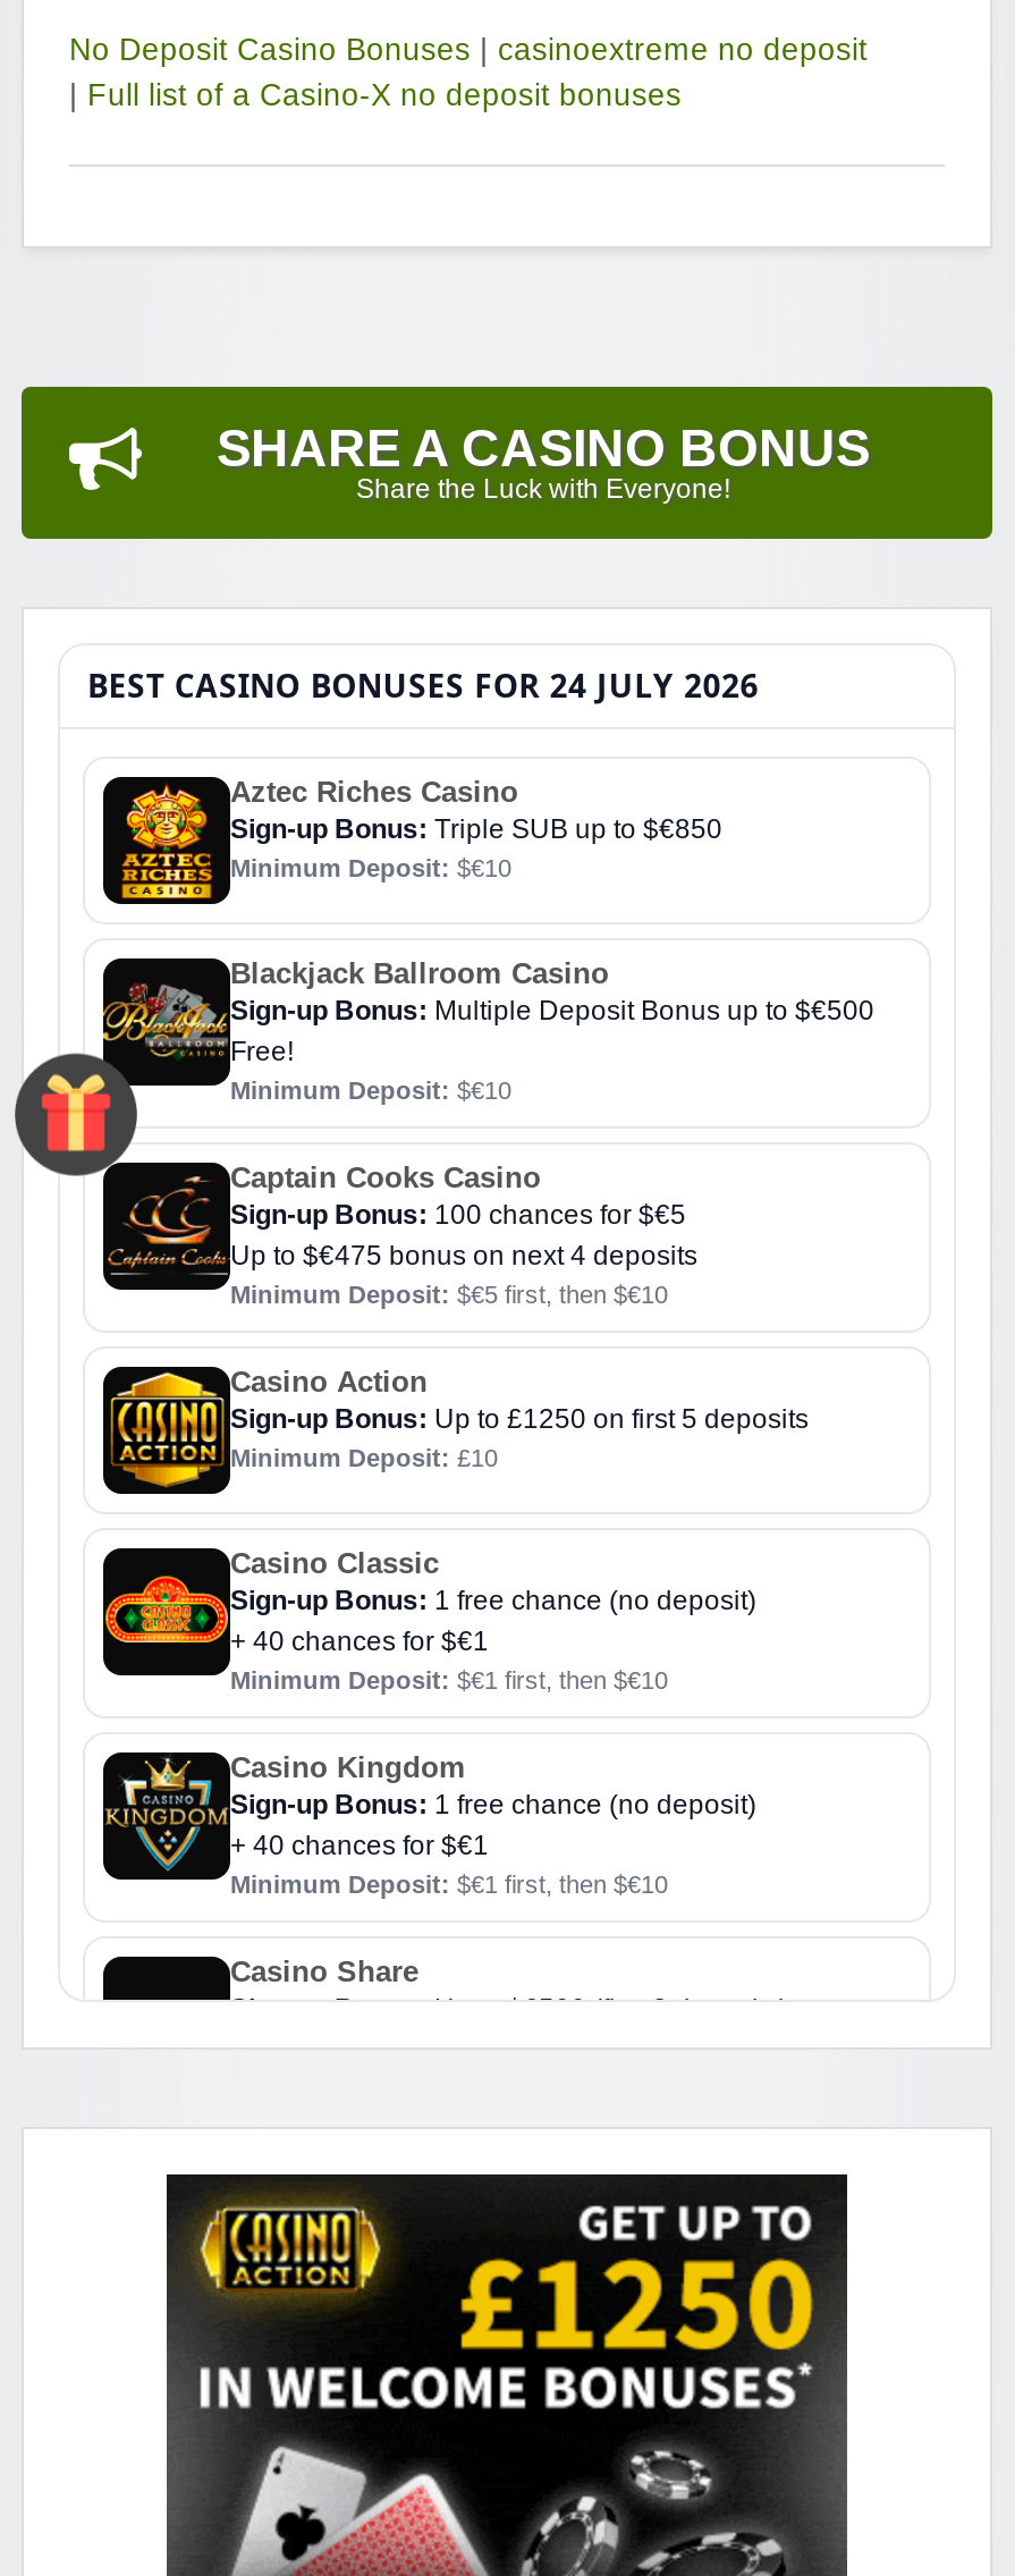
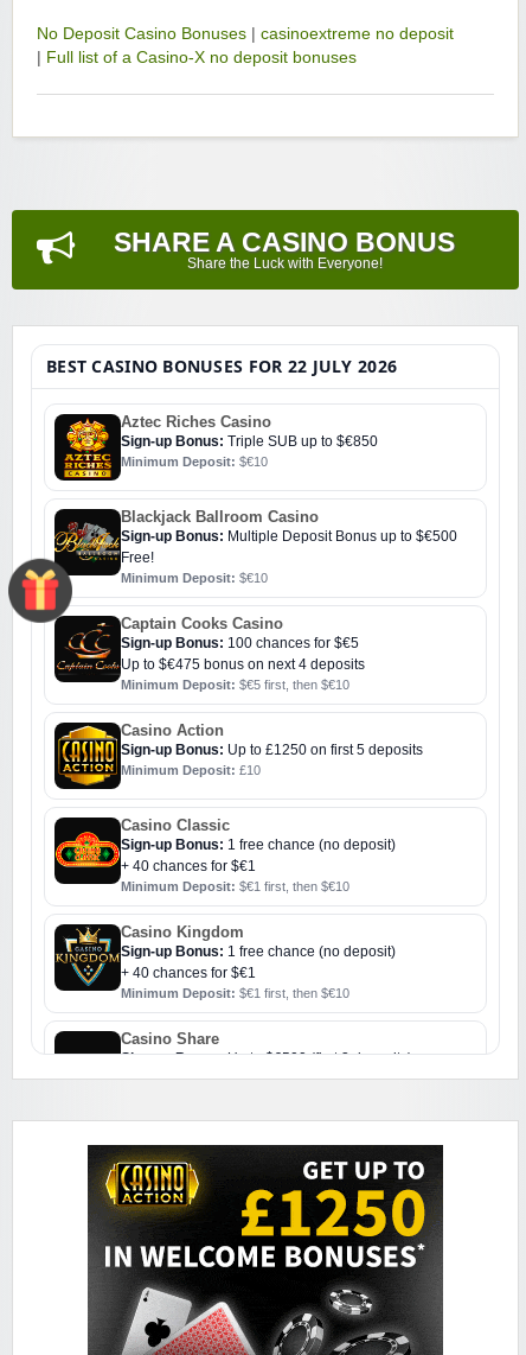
[87,664,759,707] BEST CASINO BONUSES FOR 24 JULY 2026 -> [46,355,397,377] BEST CASINO BONUSES FOR 22 JULY 2026

